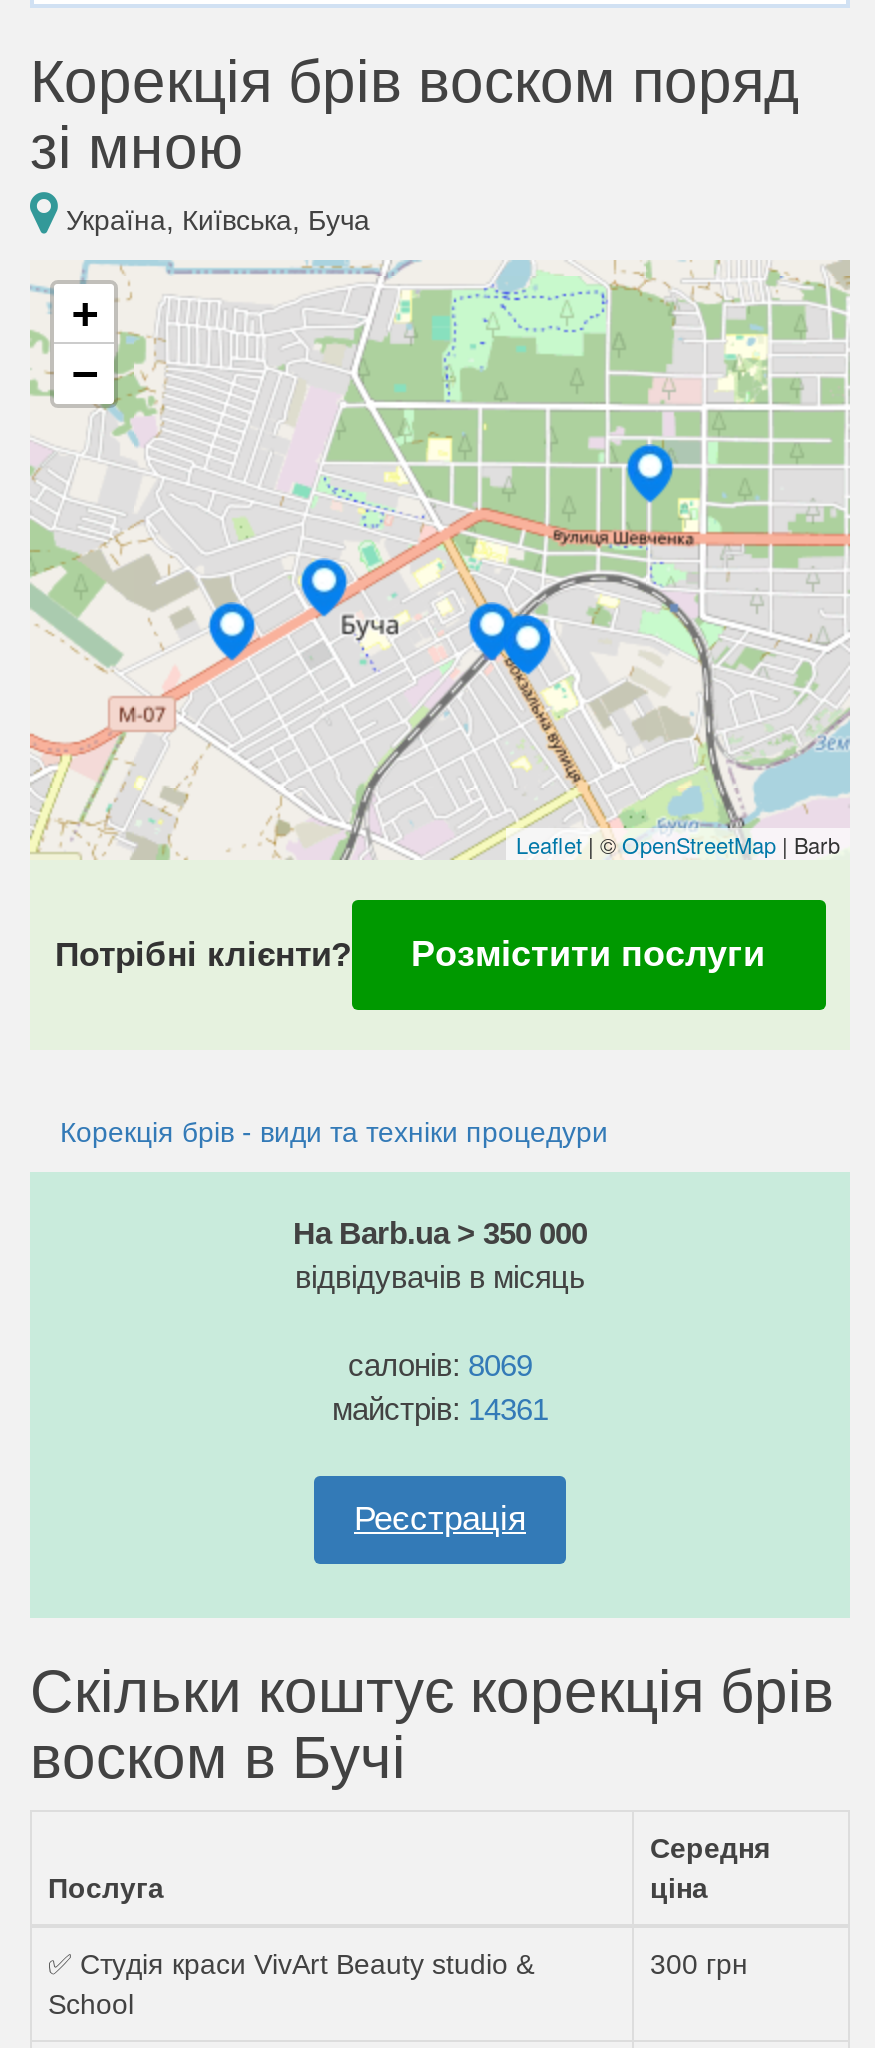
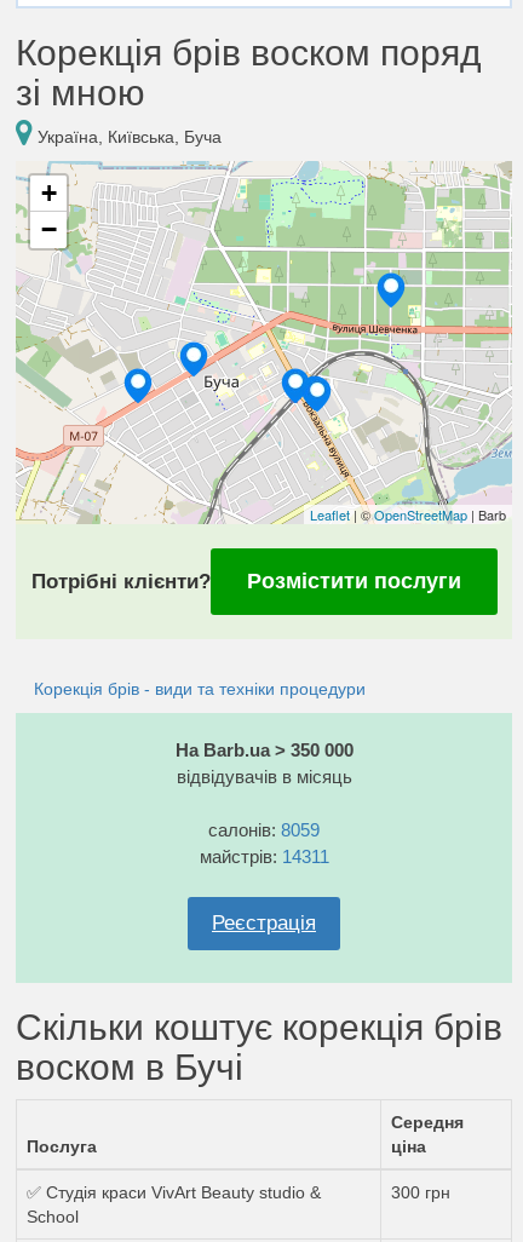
[348,1348,532,1382] салонів: 8069 -> [208,820,320,840] салонів: 8059
[332,1392,548,1426] майстрів: 14361 -> [199,846,329,867] майстрів: 14311

